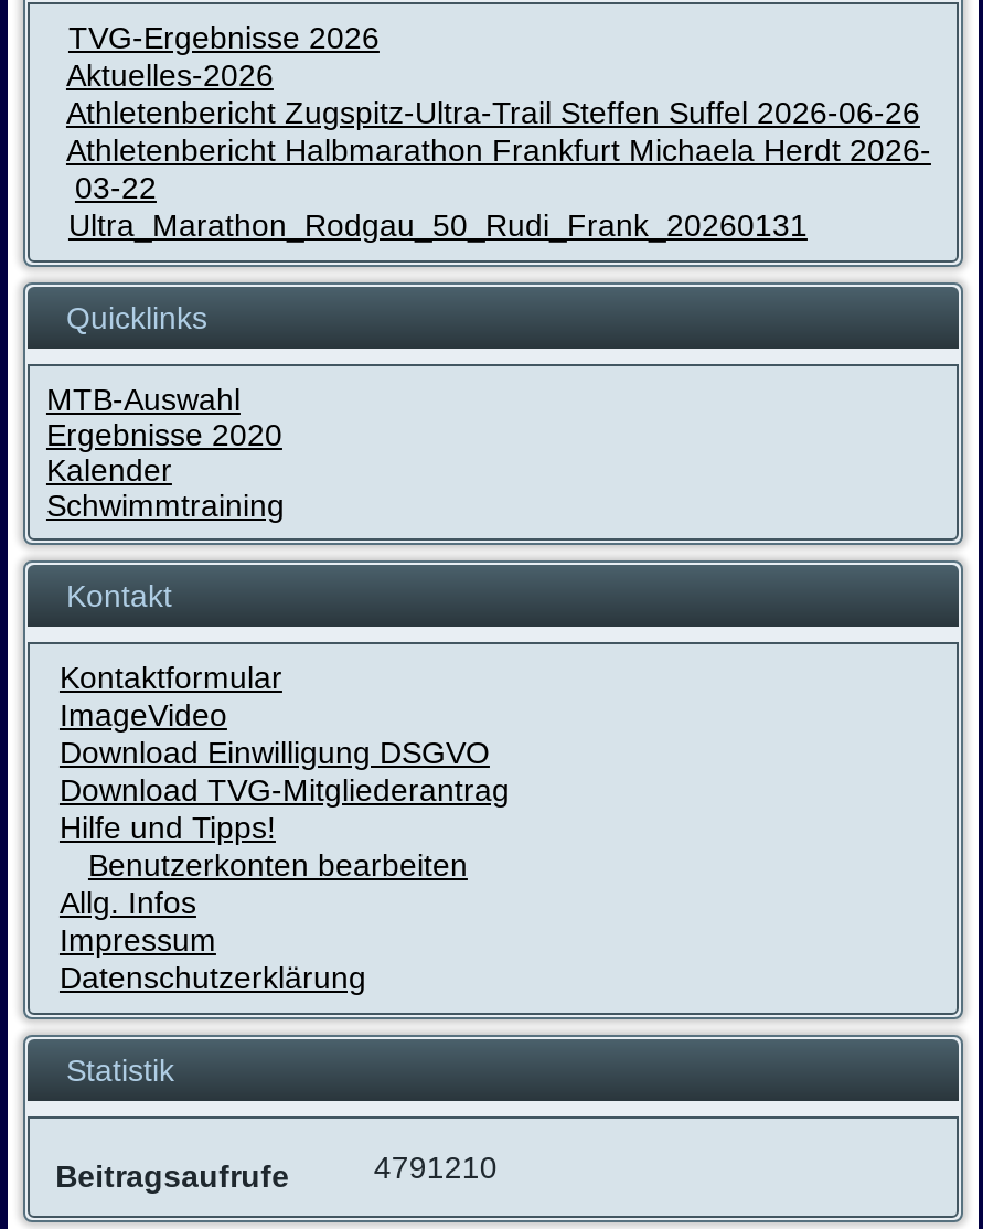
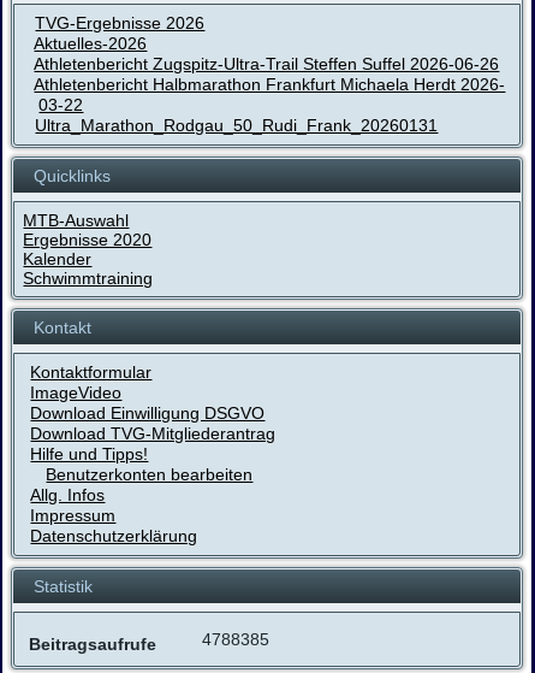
[374,1149,497,1184] 4791210 -> [202,629,269,649] 4788385

